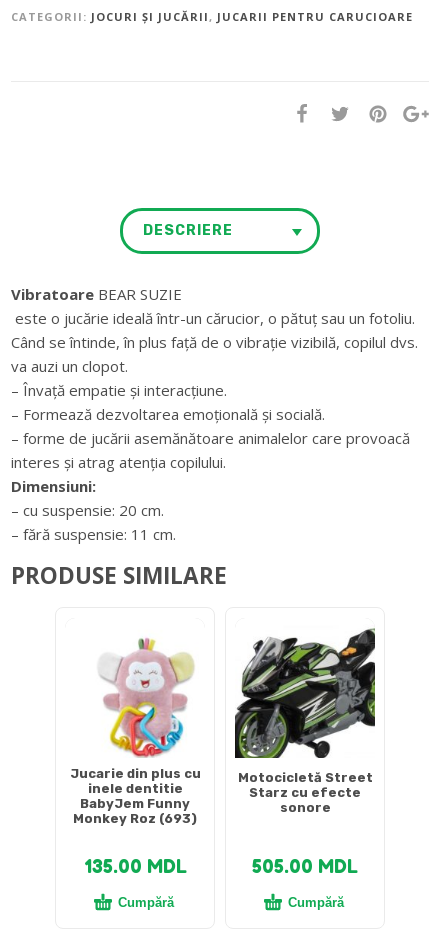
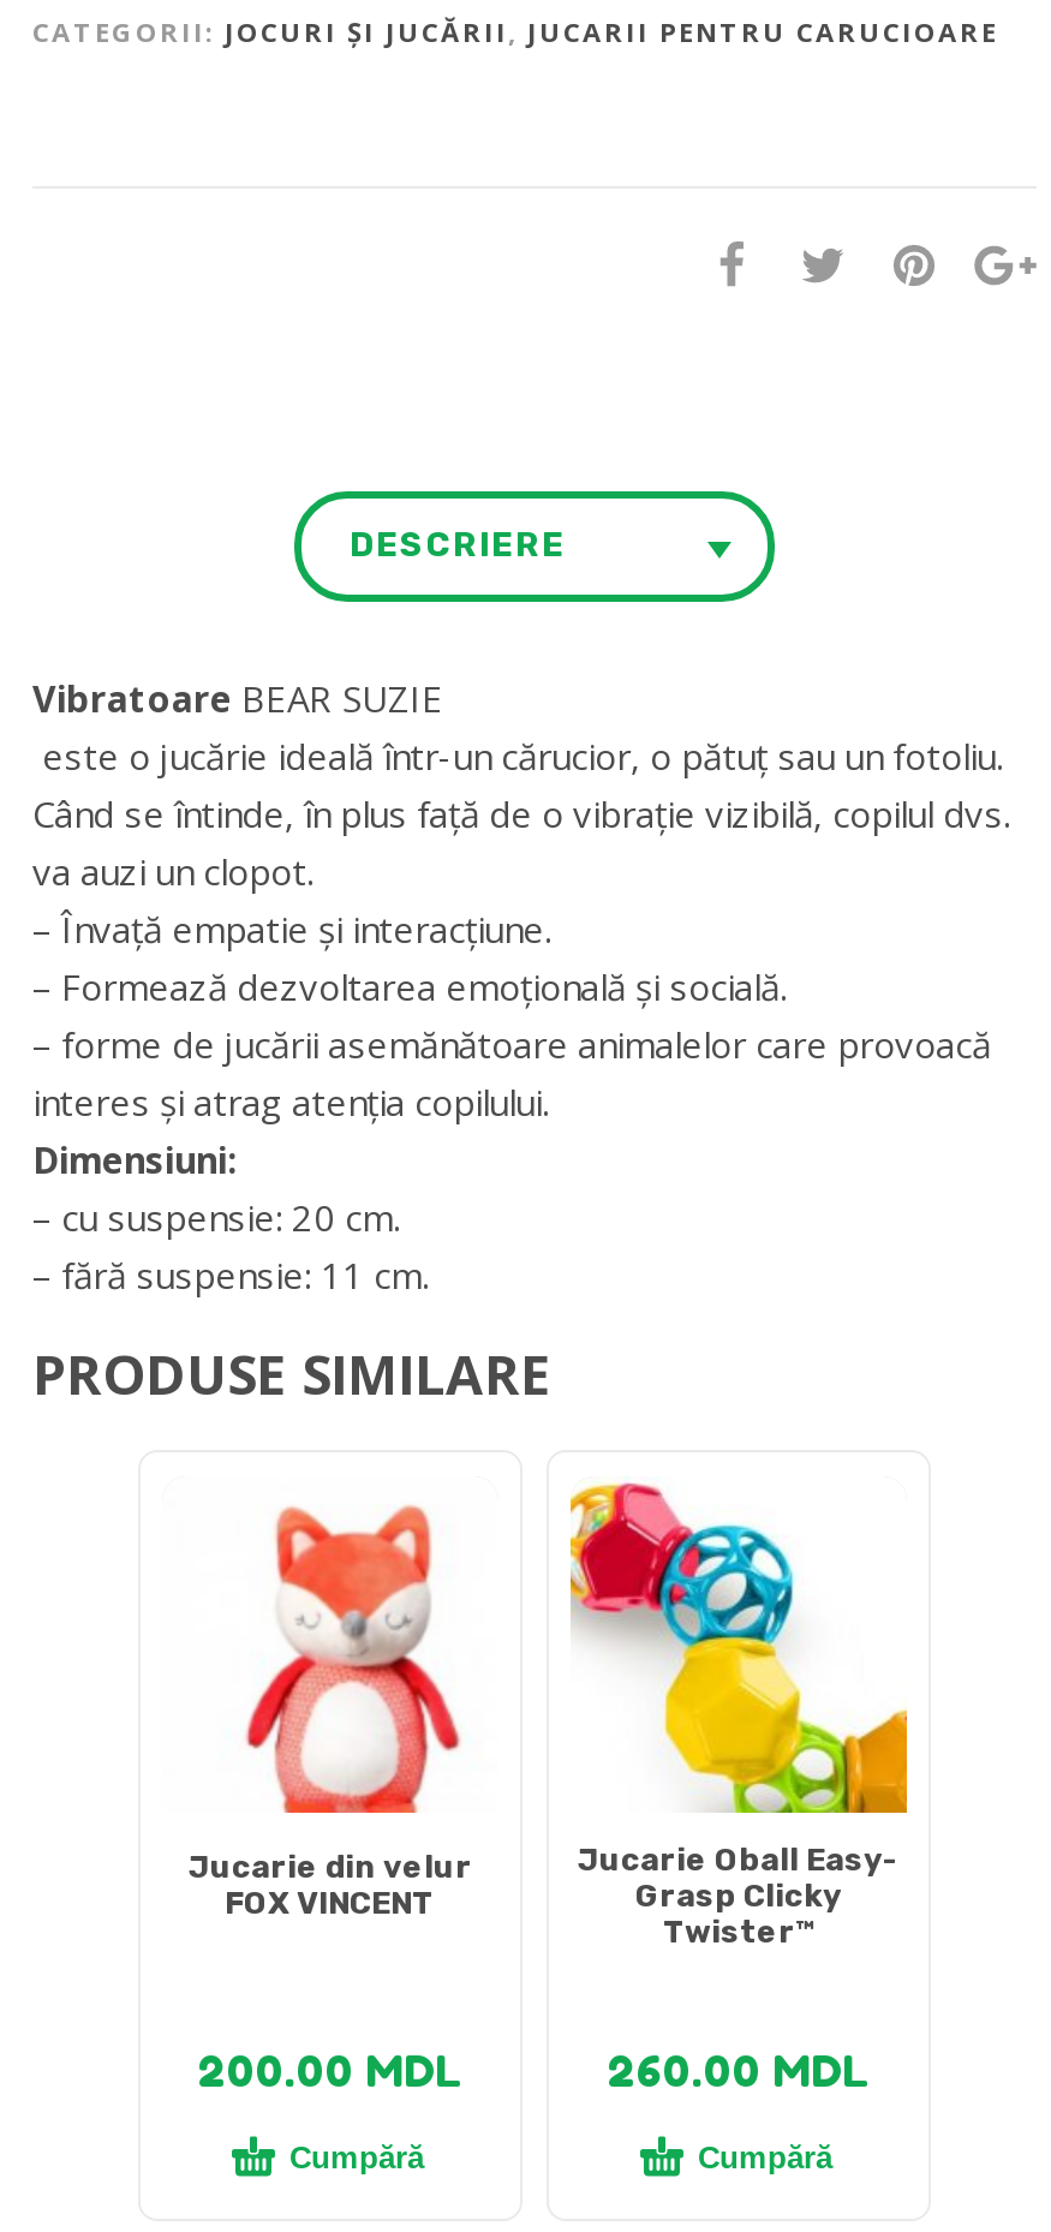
[234,622,376,815] [image] | Motocicletă Street | Starz cu efecte | sonore -> [568,1481,909,1949] [image] | Jucarie Oball Easy- | Grasp Clicky | Twister™
[69,631,200,826] [image] | Jucarie din plus cu | inele dentitie | BabyJem Funny | Monkey Roz (693) -> [189,1503,472,1922] [image] | Jucarie din velur | FOX VINCENT
[83,855,186,877] 135.00 MDL -> [198,2044,462,2096] 200.00 MDL
[252,855,358,877] 505.00 MDL -> [608,2044,870,2096] 260.00 MDL

